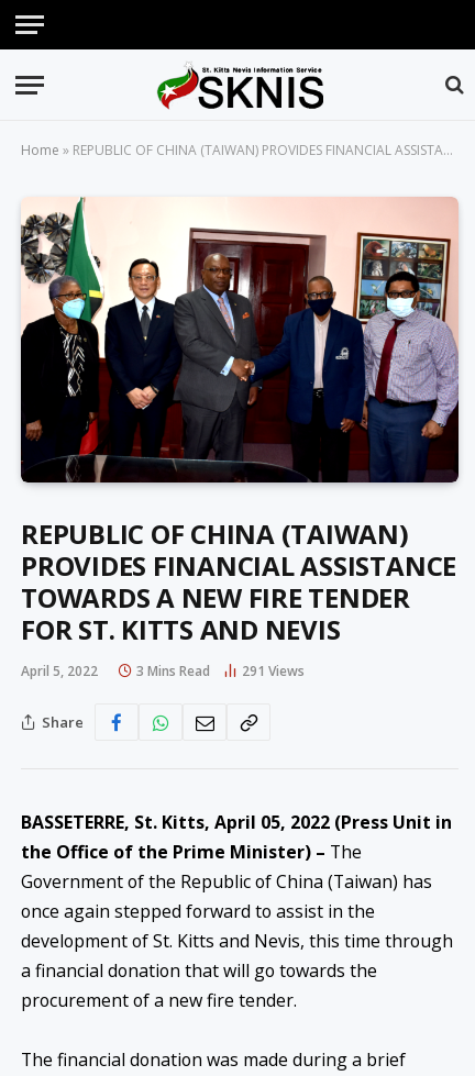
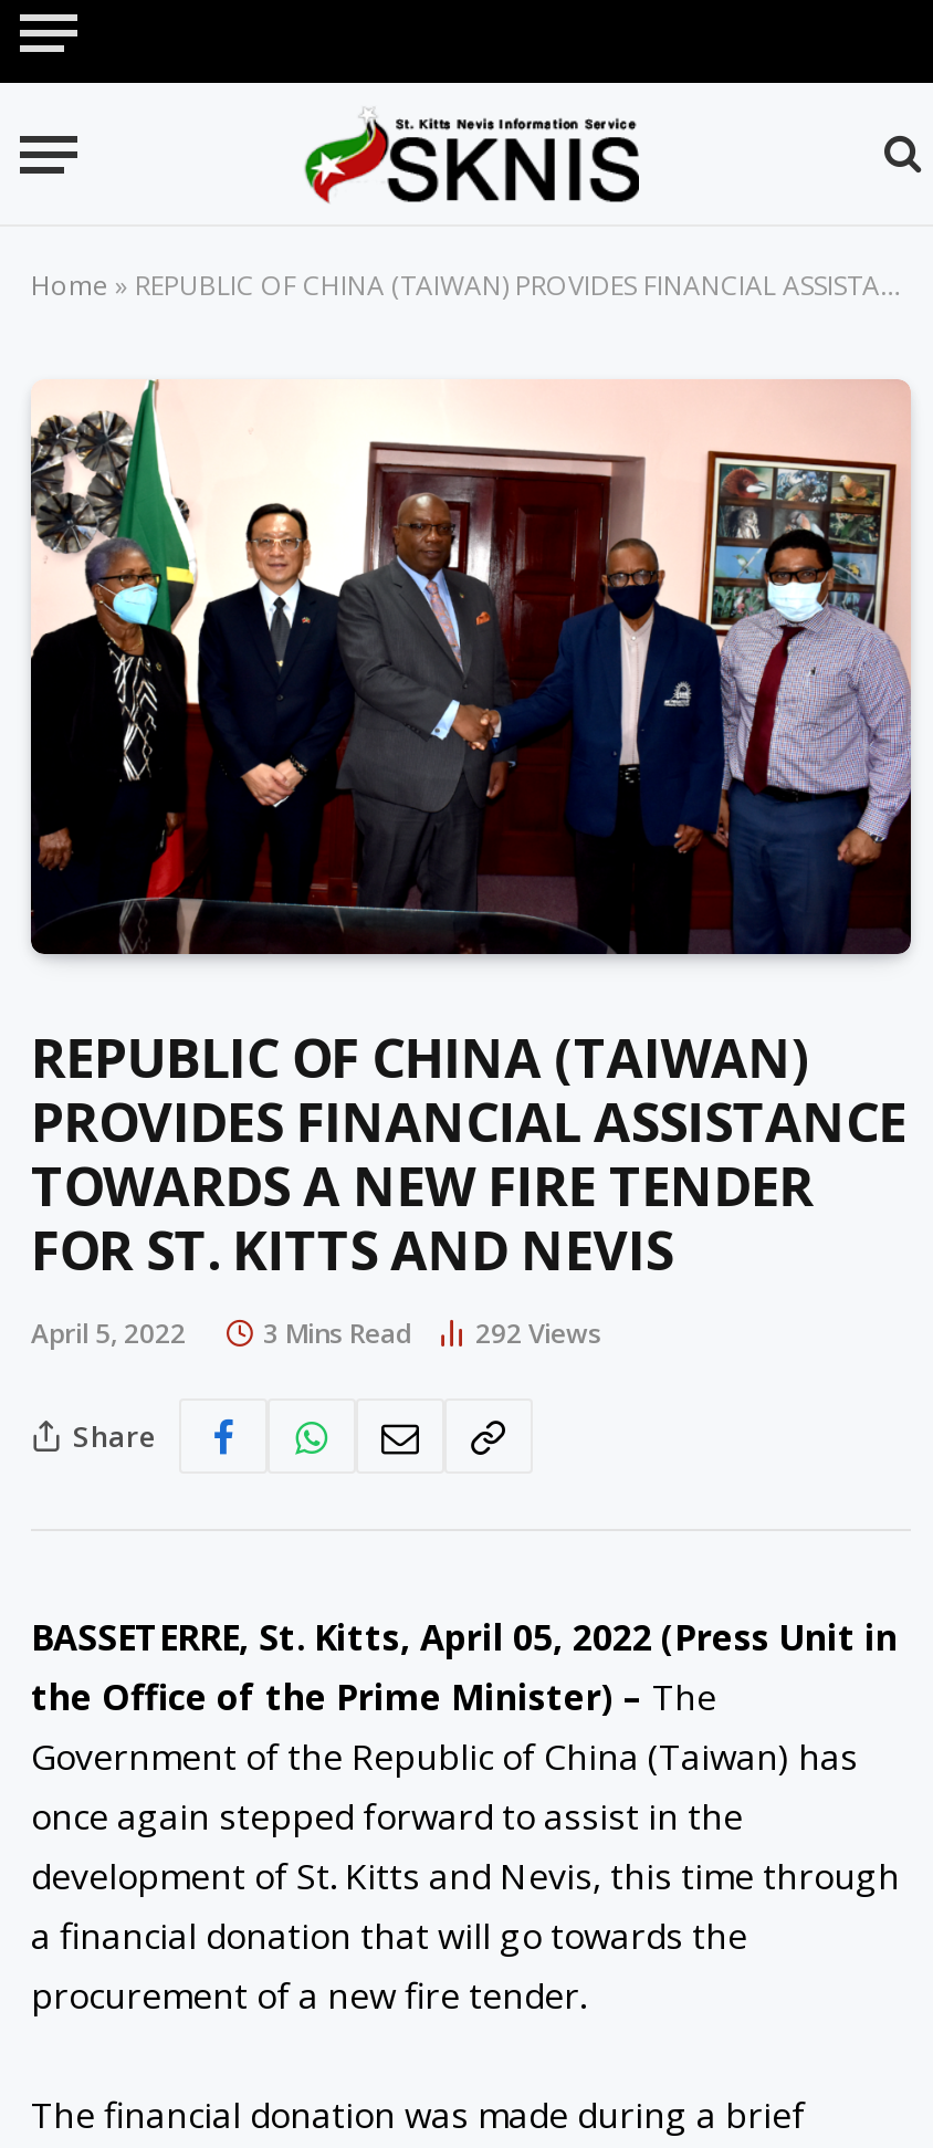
[136,662,305,680] 3 Mins Read 291 Views -> [263,1315,601,1352] 3 Mins Read 292 Views

